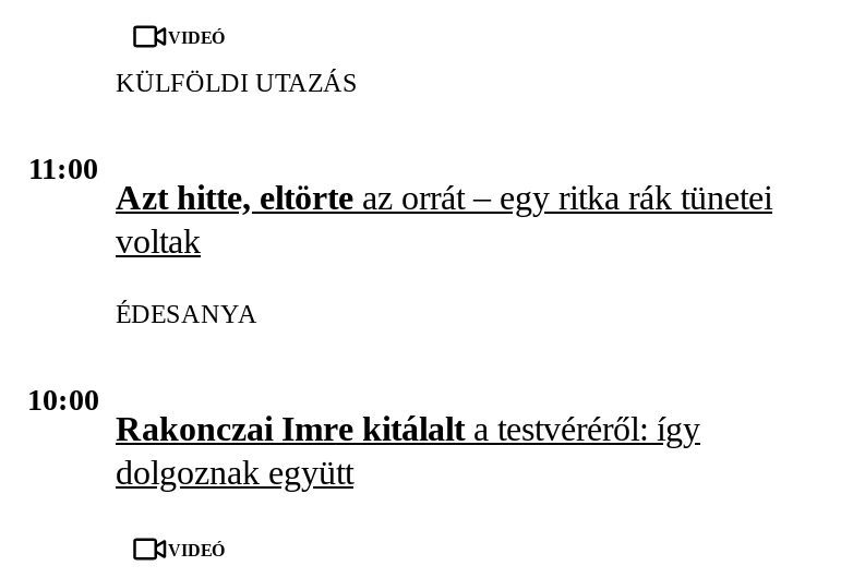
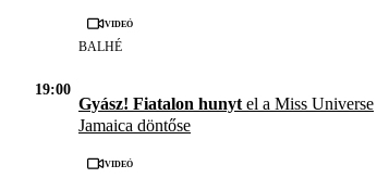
[27,68,772,491] KÜLFÖLDI UTAZÁS | 11:00 | Azt hitte, eltörte az orrát – egy ritka rák tünetei | voltak | ÉDESANYA | 10:00 | Rakonczai Imre kitálalt a testvéréről: így | dolgoznak együtt -> [34,39,374,135] BALHÉ | 19:00 | Gyász! Fiatalon hunyt el a Miss Universe | Jamaica döntőse

